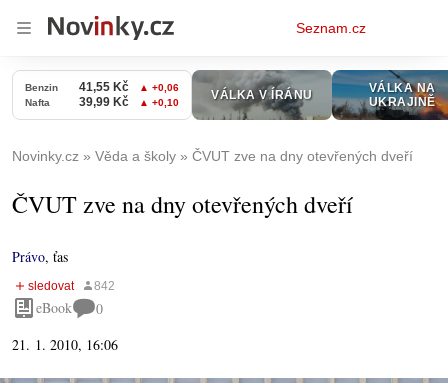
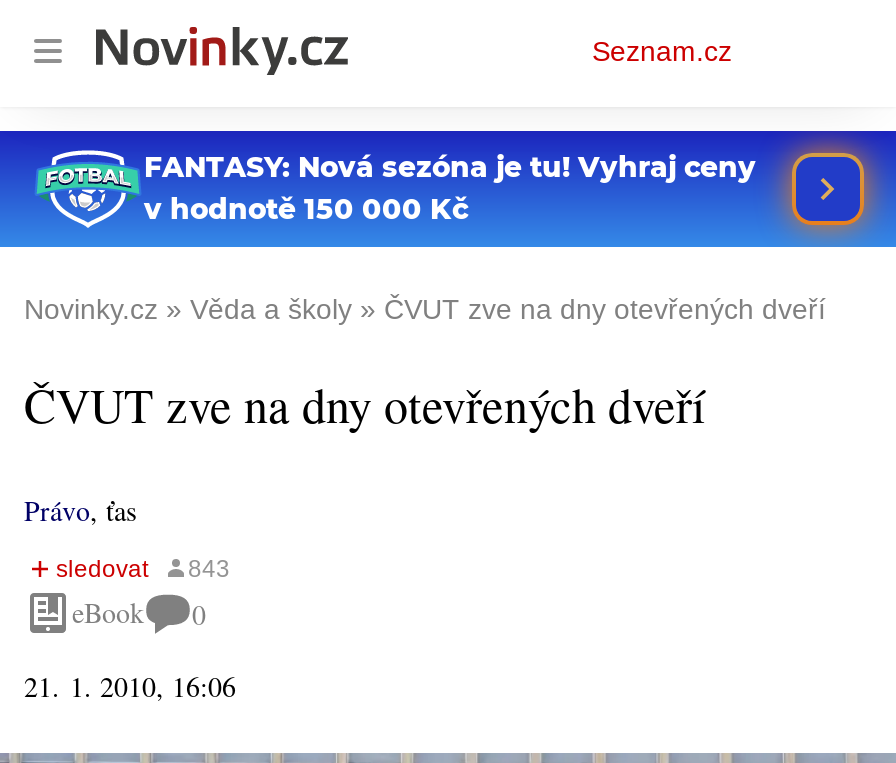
[3,68,445,125] [image] -> [6,129,890,249] [image]

